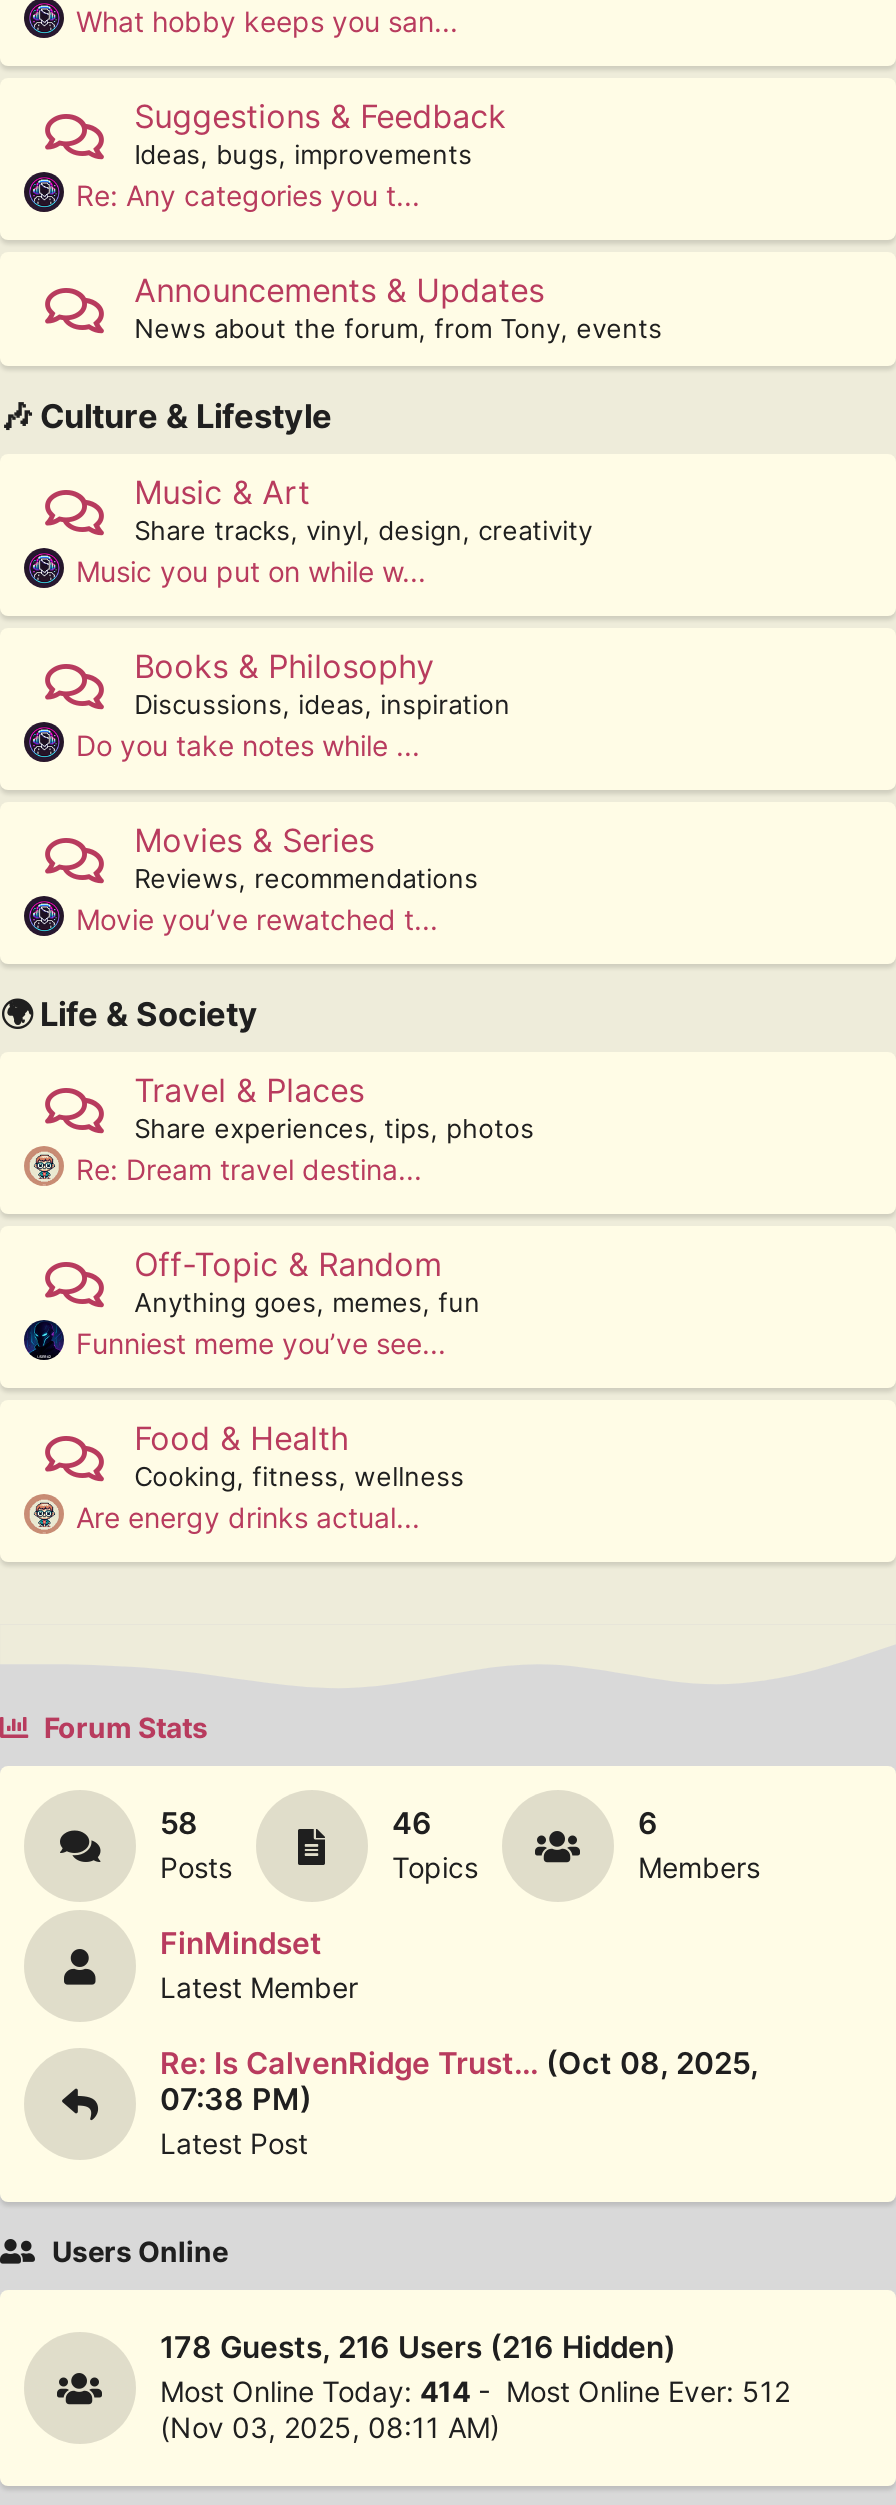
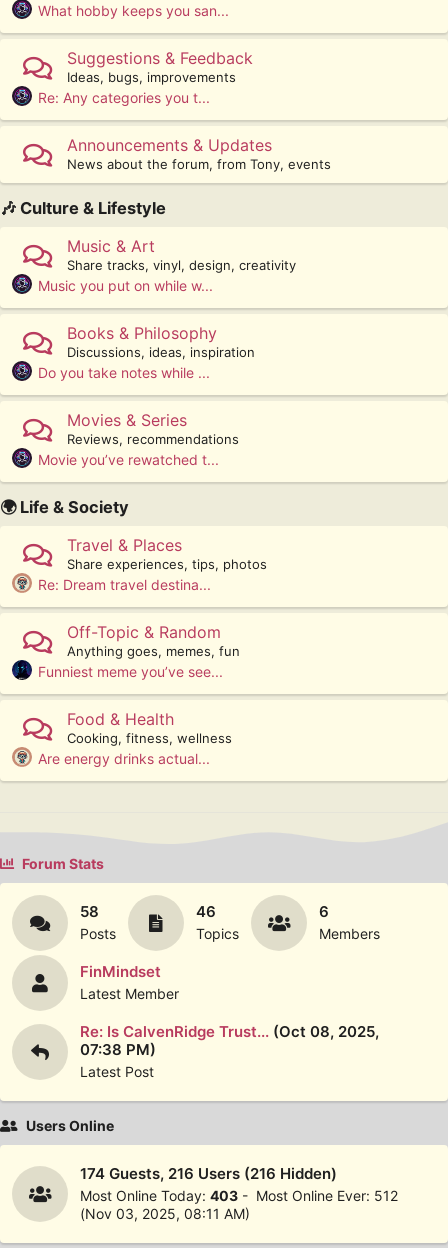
[160,2328,676,2366] 178 Guests, 216 Users (216 Hidden) -> [80,1164,337,1183] 174 Guests, 216 Users (216 Hidden)
[160,2374,790,2408] Most Online Today: 414 - Most Online Ever: 512 -> [80,1187,398,1204] Most Online Today: 403 - Most Online Ever: 512

